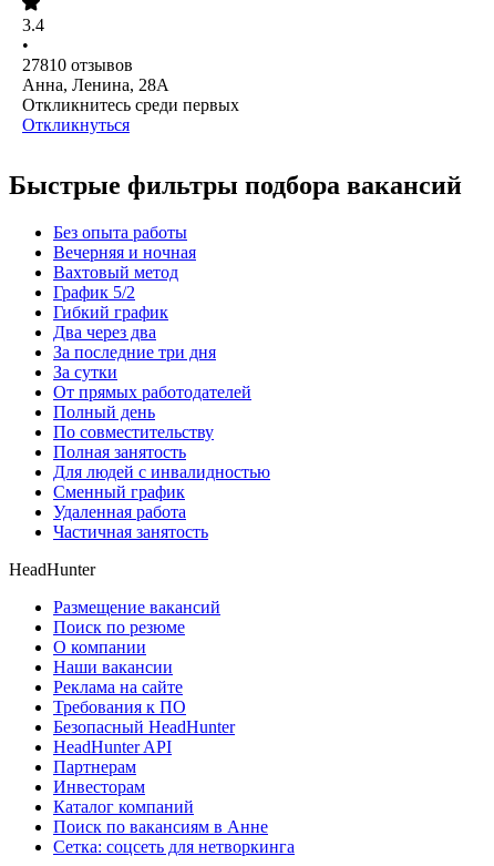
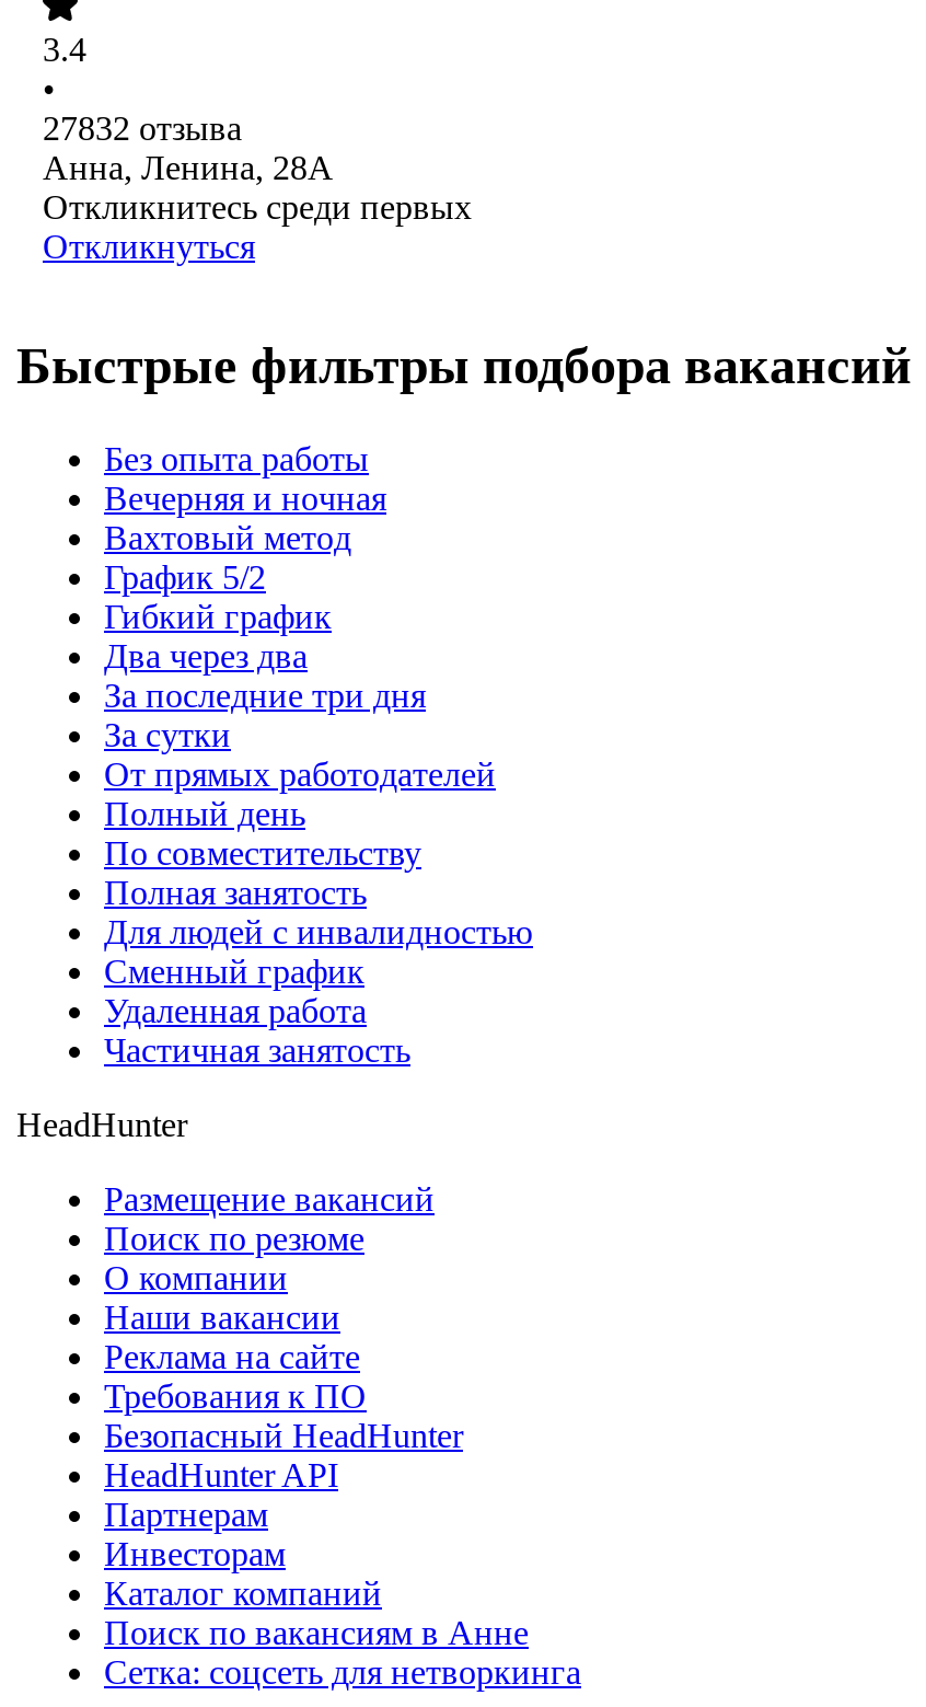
[22,56,133,75] 27810 отзывов -> [43,110,242,147] 27832 отзыва

